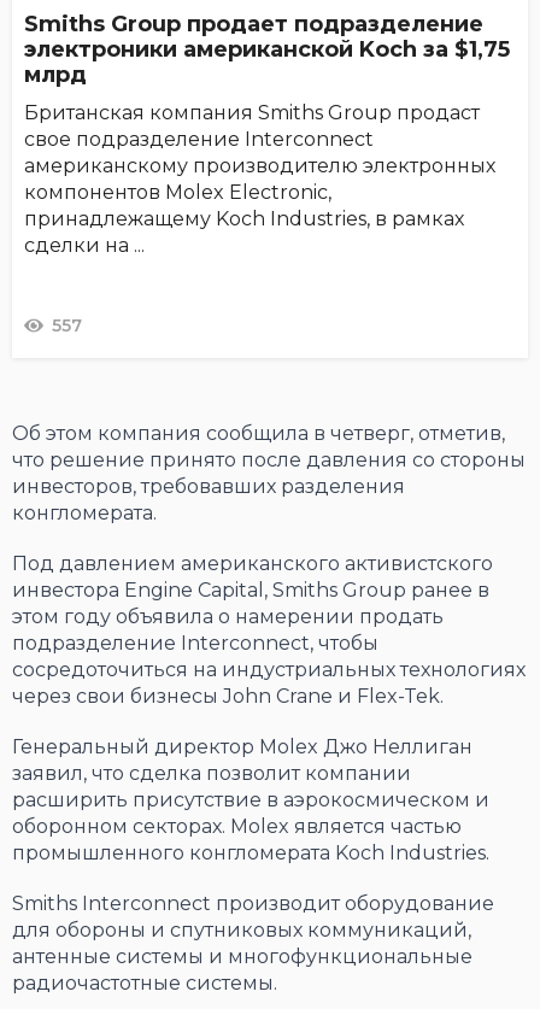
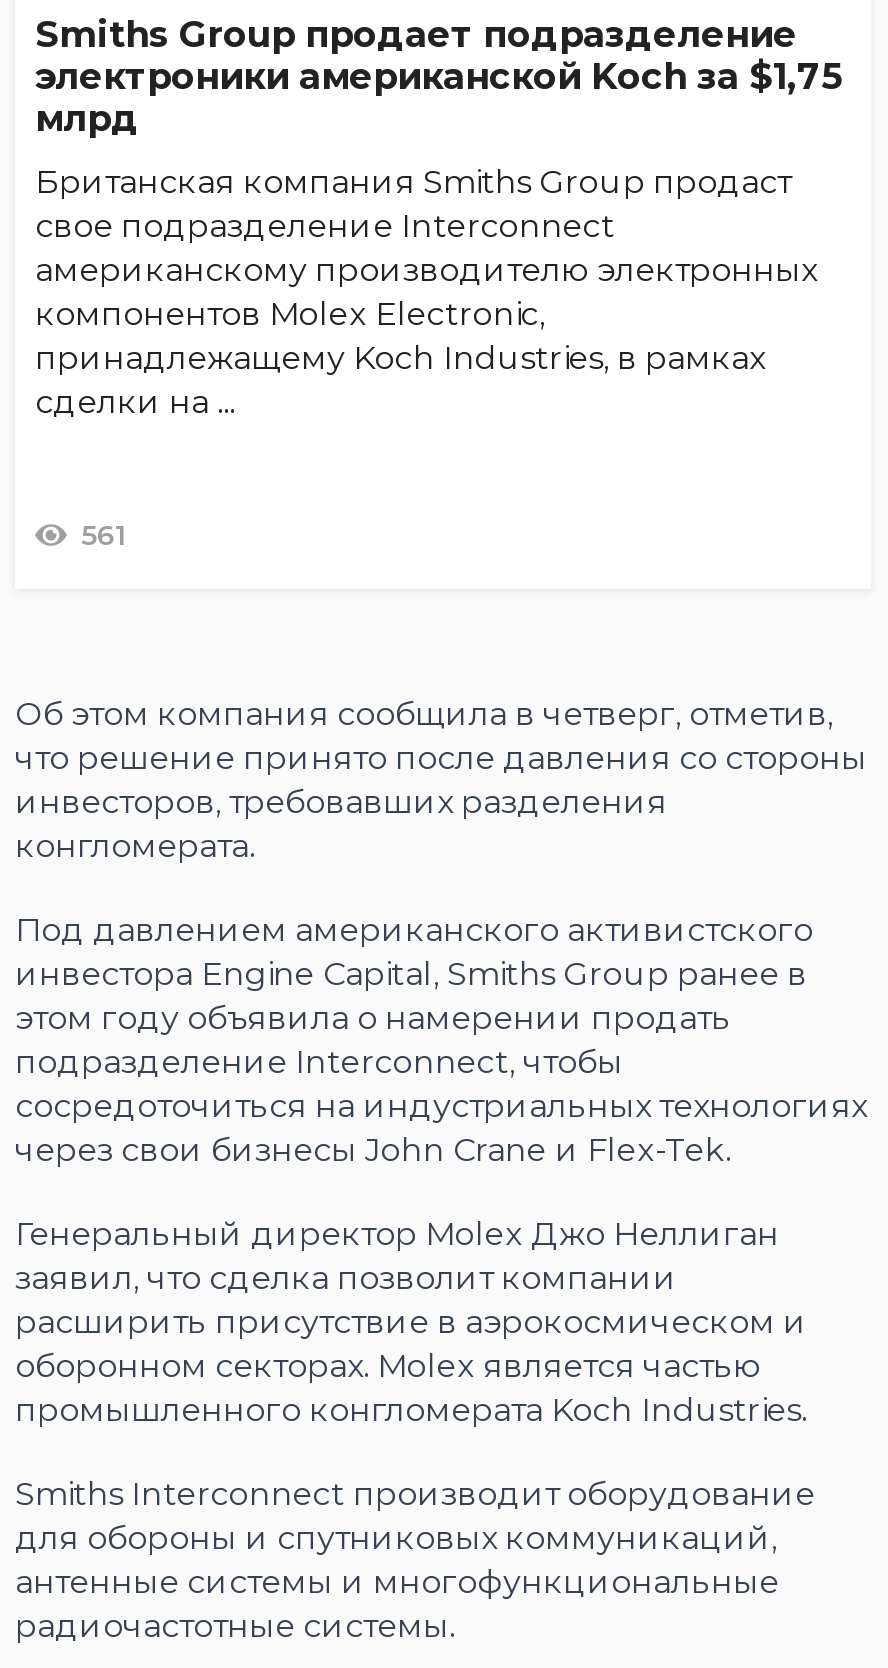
[52,315,82,337] 557 -> [81,518,127,554] 561

